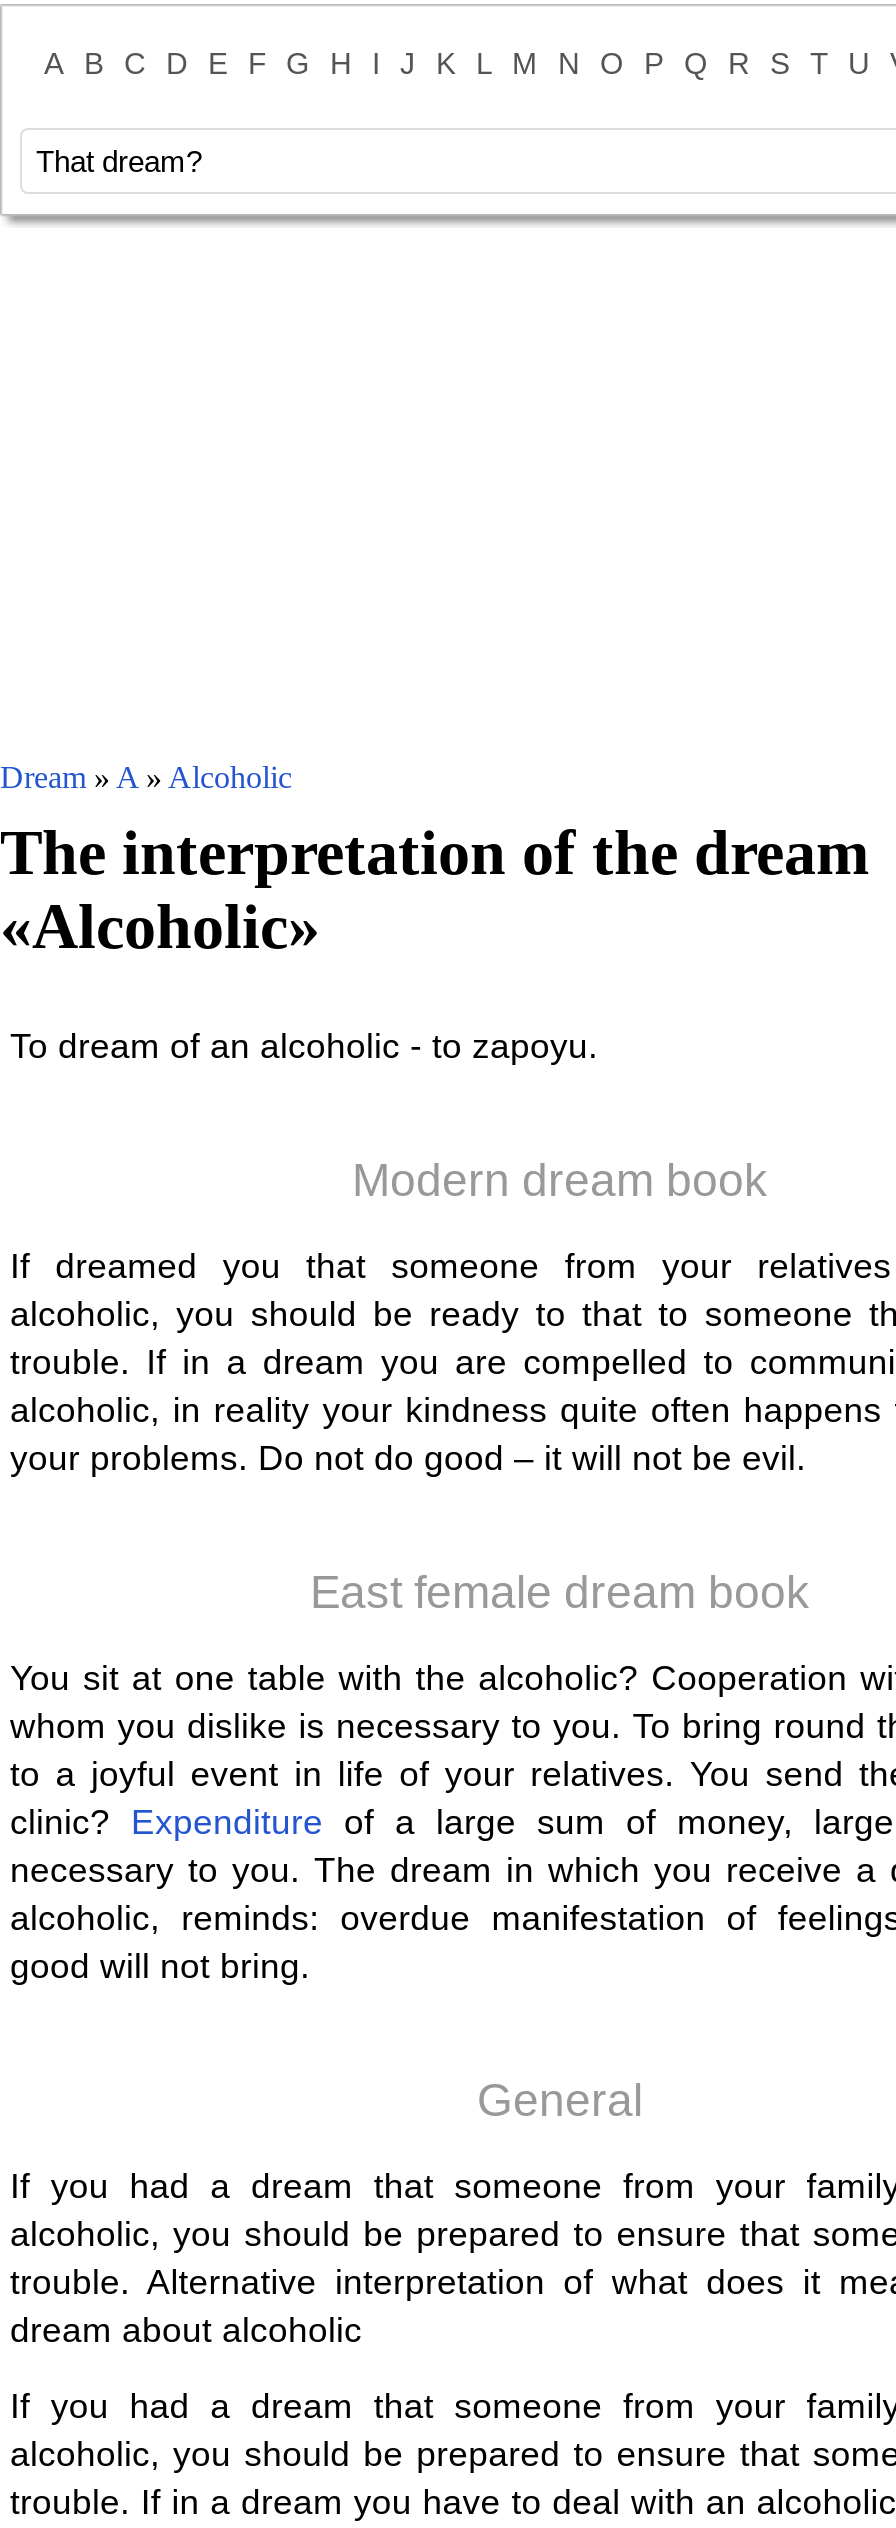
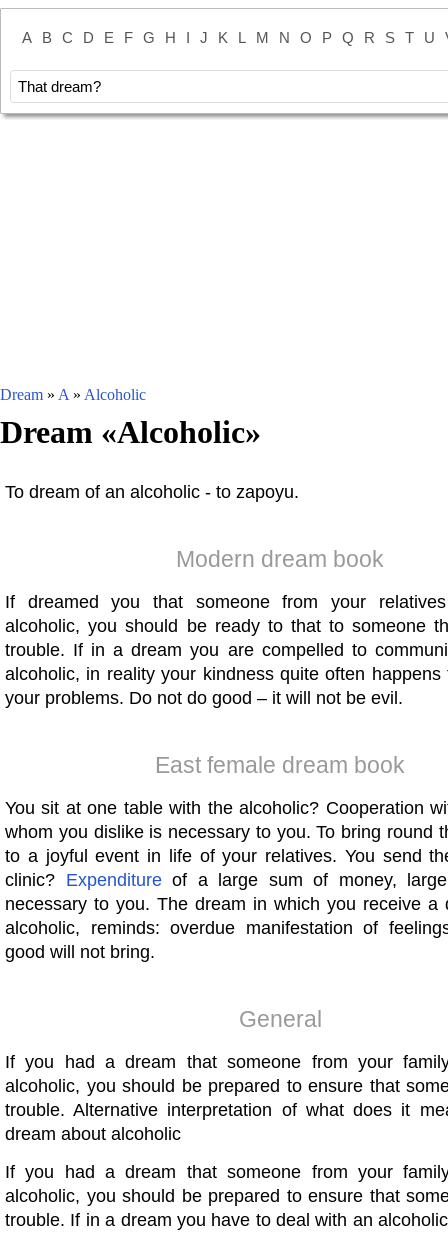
[0,816,870,962] The interpretation of the dream | «Alcoholic» -> [0,414,261,450] Dream «Alcoholic»

